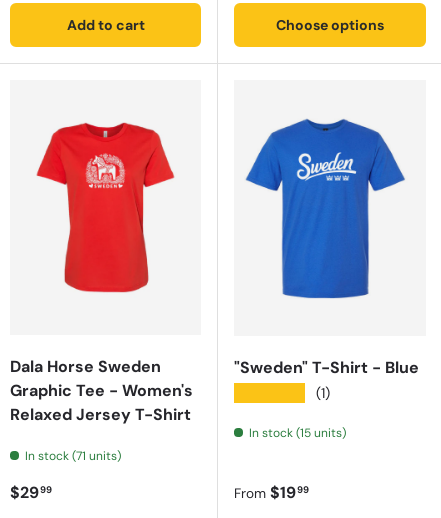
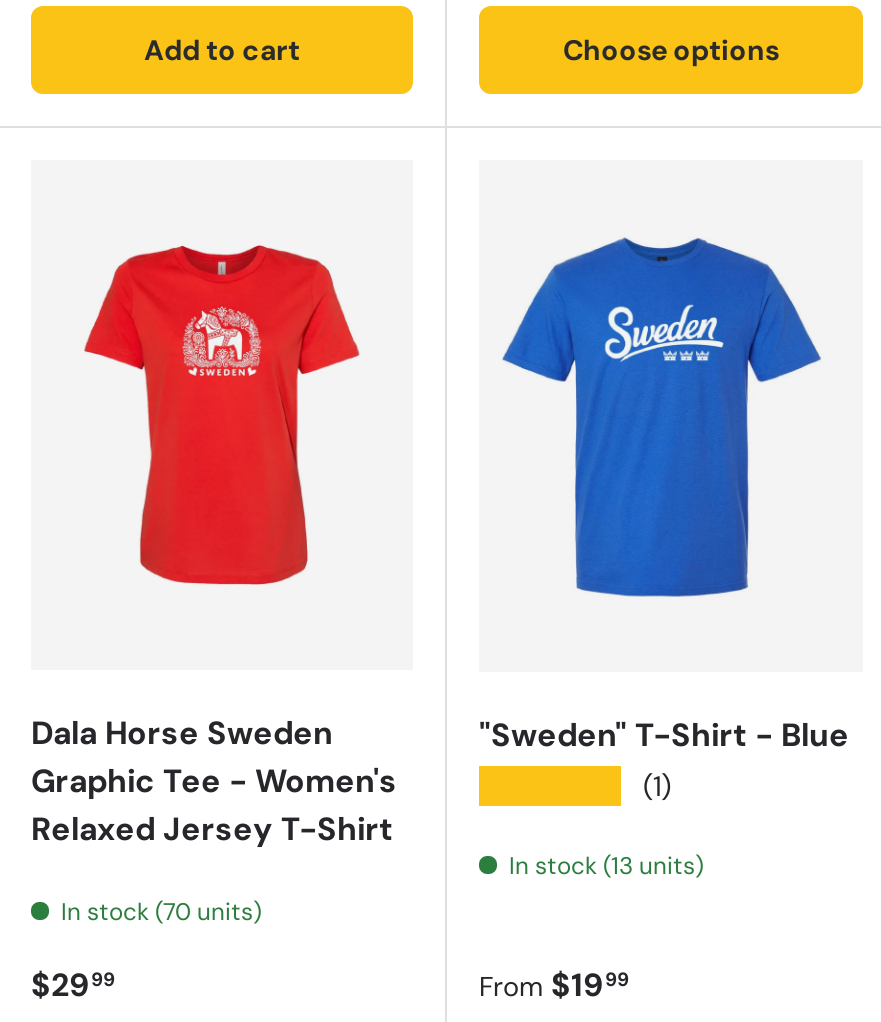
[249,425,346,441] In stock (15 units) -> [509,850,703,882] In stock (13 units)
[25,448,121,464] In stock (71 units) -> [61,895,261,927] In stock (70 units)

